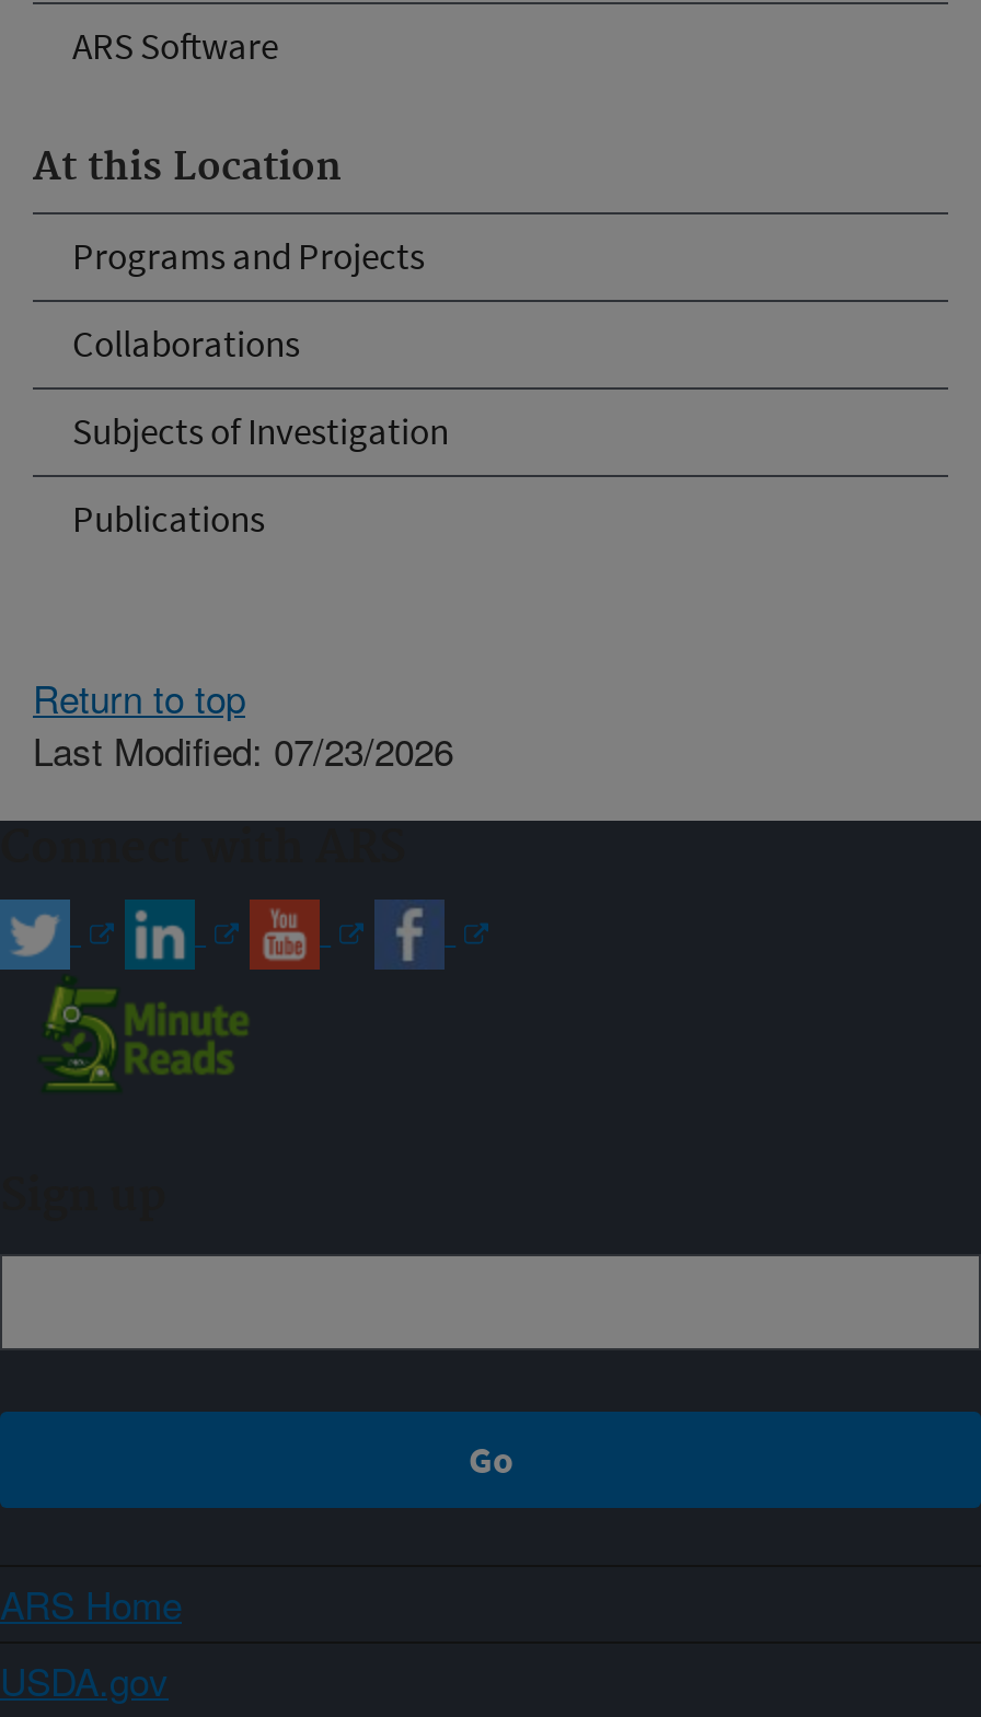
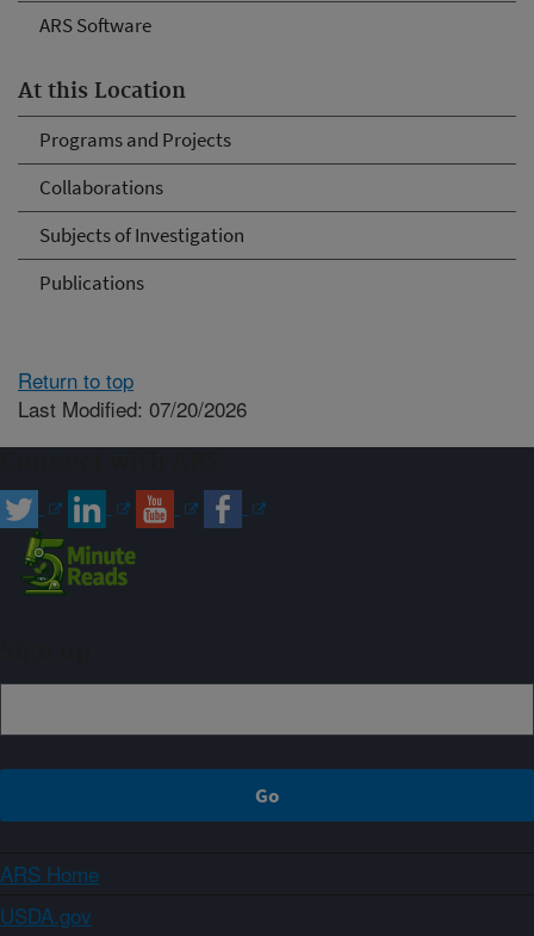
[33,721,453,776] Last Modified: 07/23/2026 -> [18,393,247,423] Last Modified: 07/20/2026

